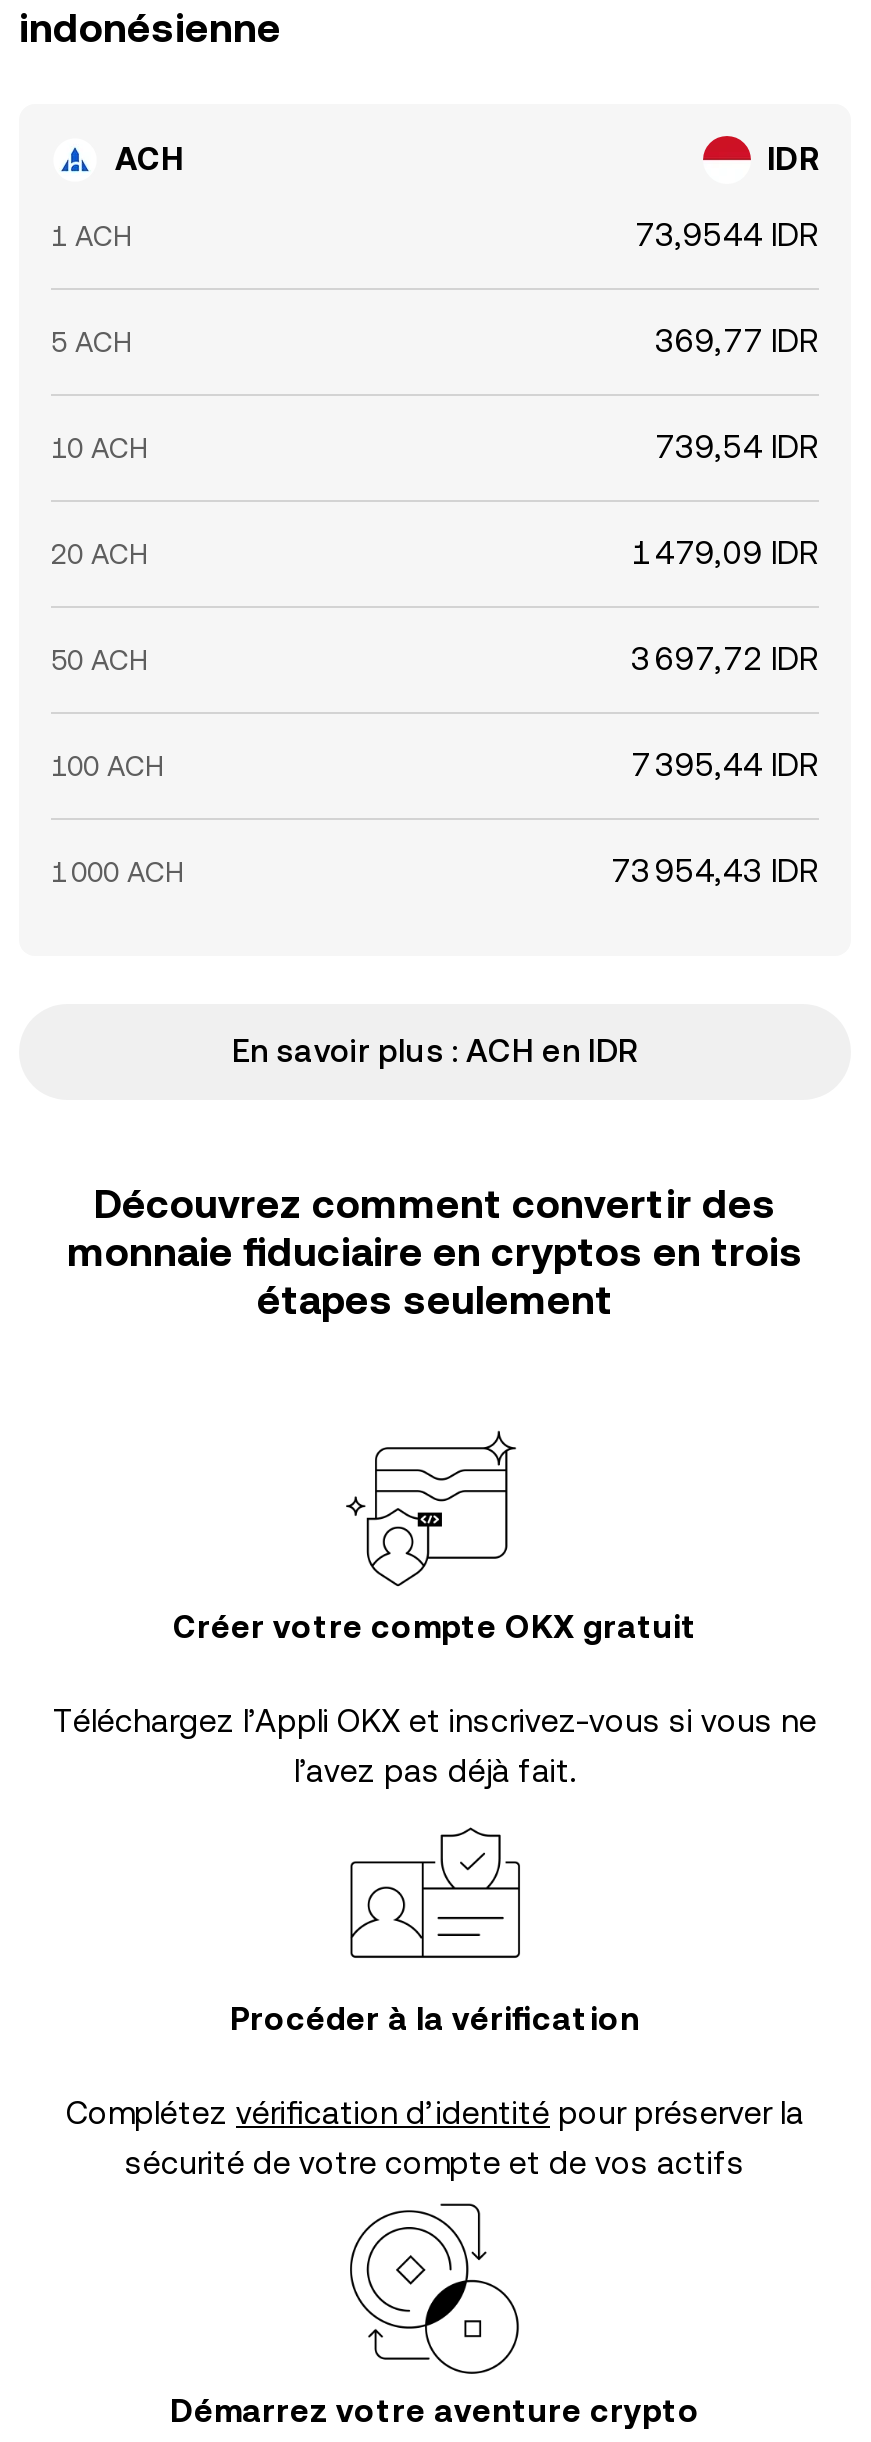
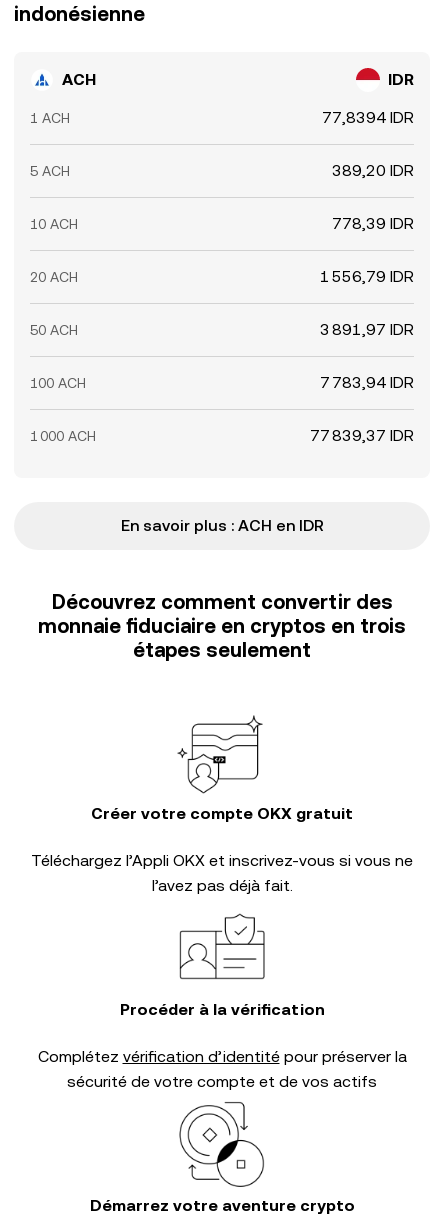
[635,216,819,254] 73,9544 IDR -> [322,108,414,127] 77,8394 IDR
[655,322,819,360] 369,77 IDR -> [332,161,414,180] 389,20 IDR
[655,428,819,466] 739,54 IDR -> [332,214,414,233] 778,39 IDR
[631,534,819,572] 1 479,09 IDR -> [320,267,414,286] 1 556,79 IDR
[631,640,819,678] 3 697,72 IDR -> [320,320,414,339] 3 891,97 IDR
[631,746,819,784] 7 395,44 IDR -> [320,373,414,392] 7 783,94 IDR
[611,852,819,890] 73 954,43 IDR -> [310,426,414,445] 77 839,37 IDR

